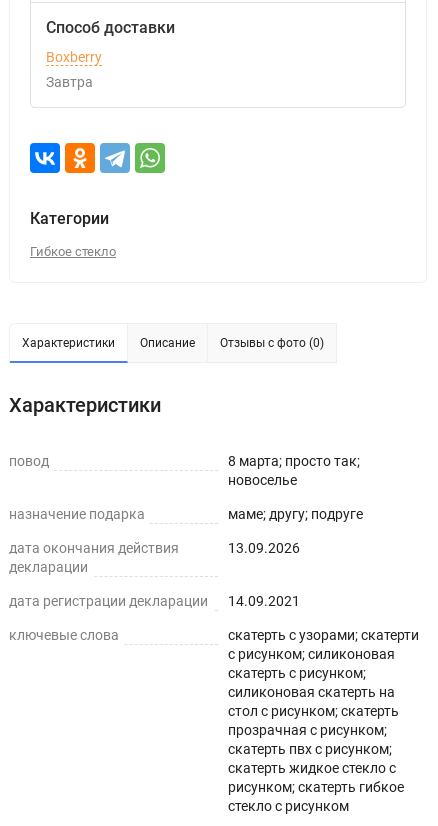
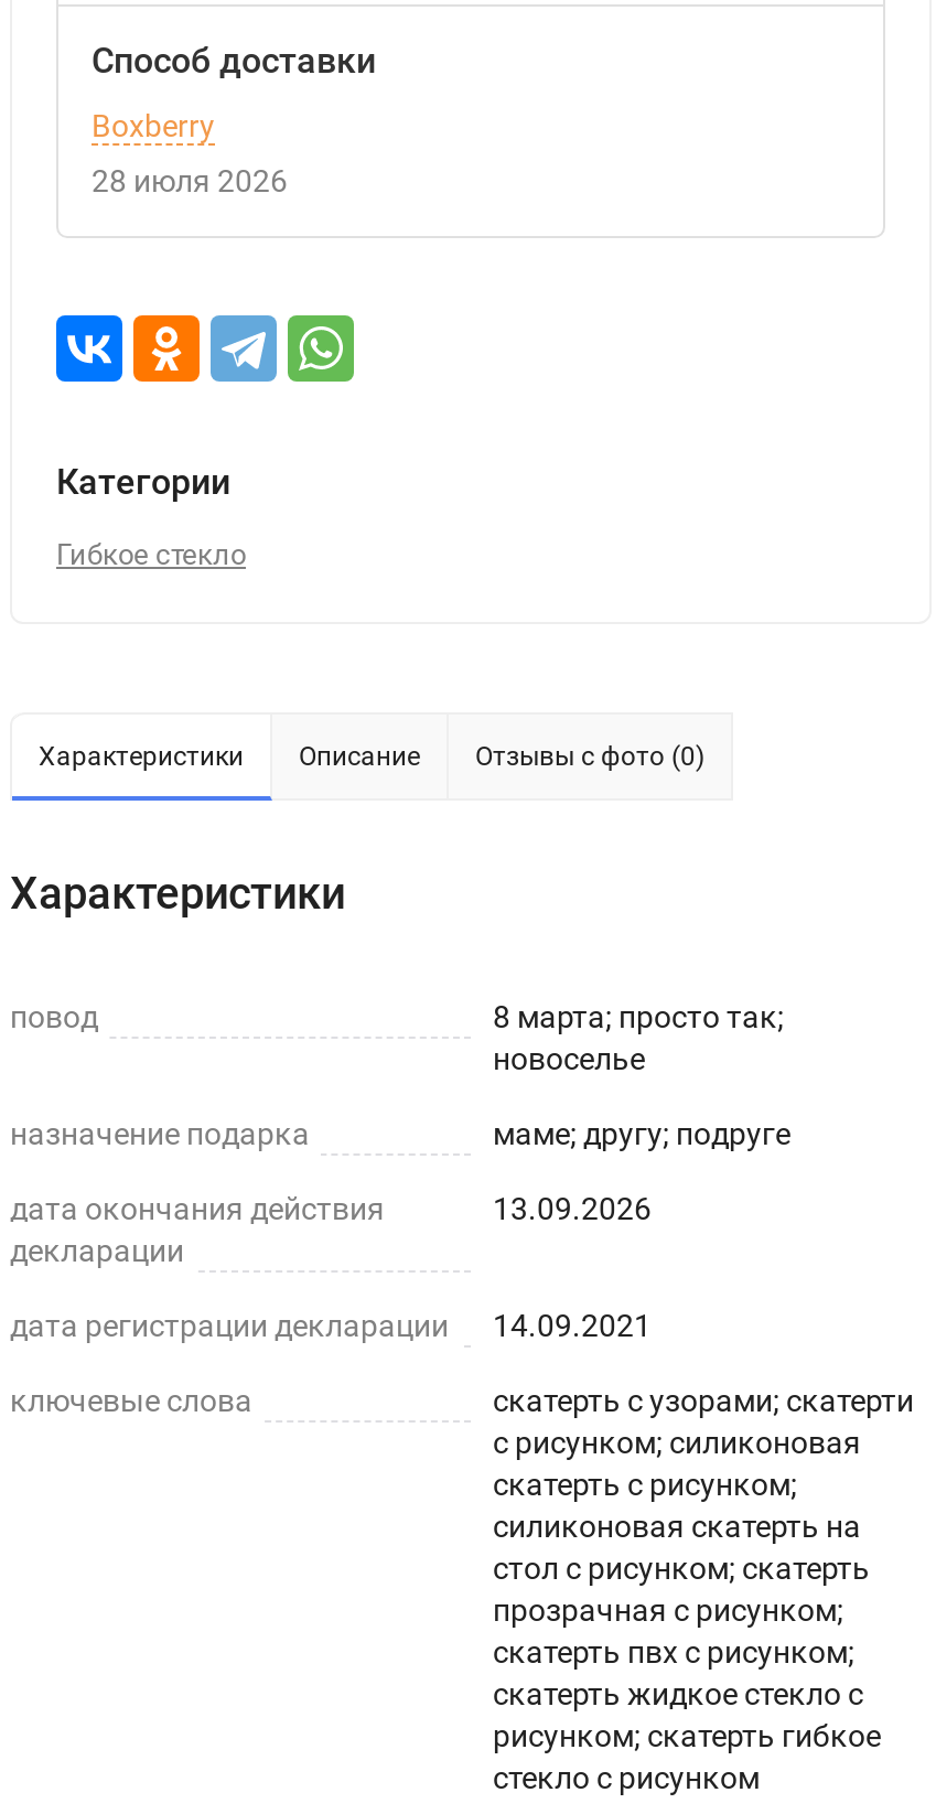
[46,74,93,90] Завтра -> [92,163,288,198] 28 июля 2026

